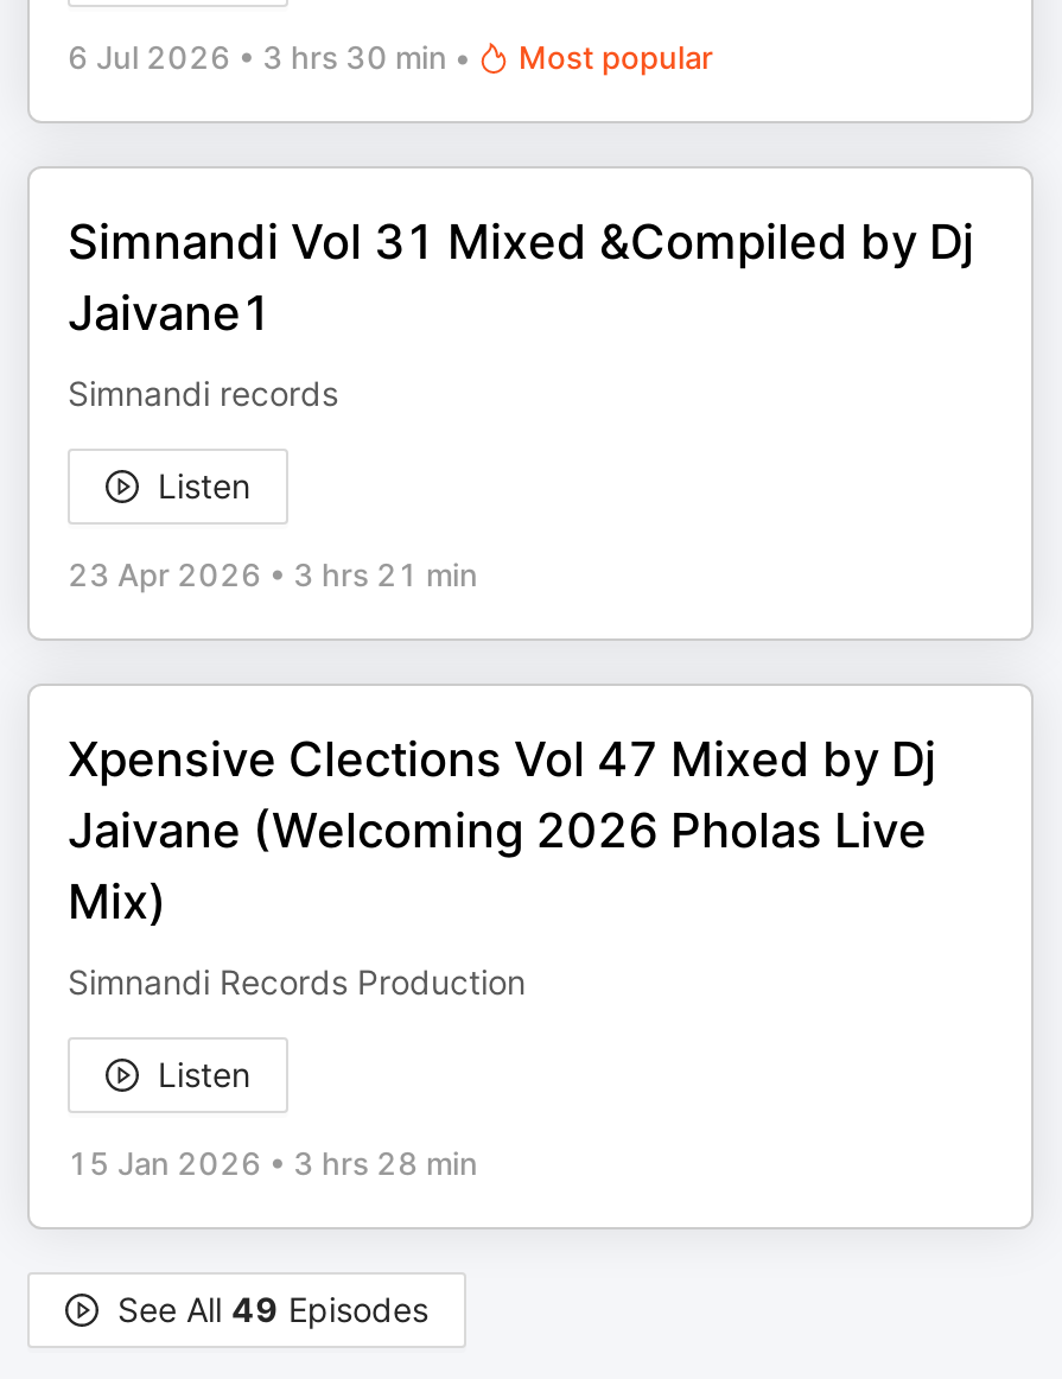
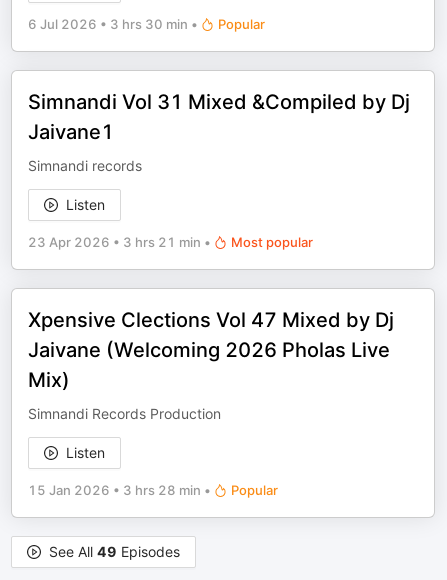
[519,38,713,76] Most popular -> [218,16,265,32] Popular
[68,555,478,593] 23 Apr 2026 • 3 hrs 21 min -> [28,234,313,250] 23 Apr 2026 • 3 hrs 21 min • | Most popular
[68,1144,478,1182] 15 Jan 2026 • 3 hrs 28 min -> [28,482,278,498] 15 Jan 2026 • 3 hrs 28 min • | Popular

